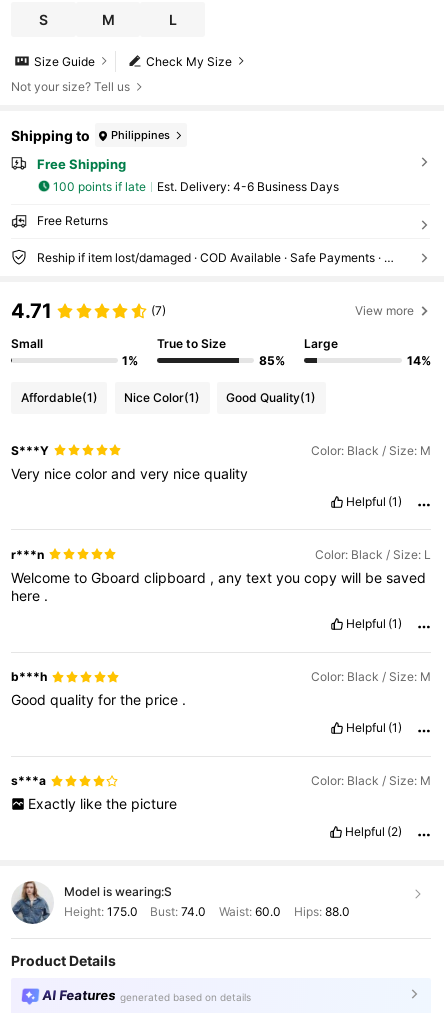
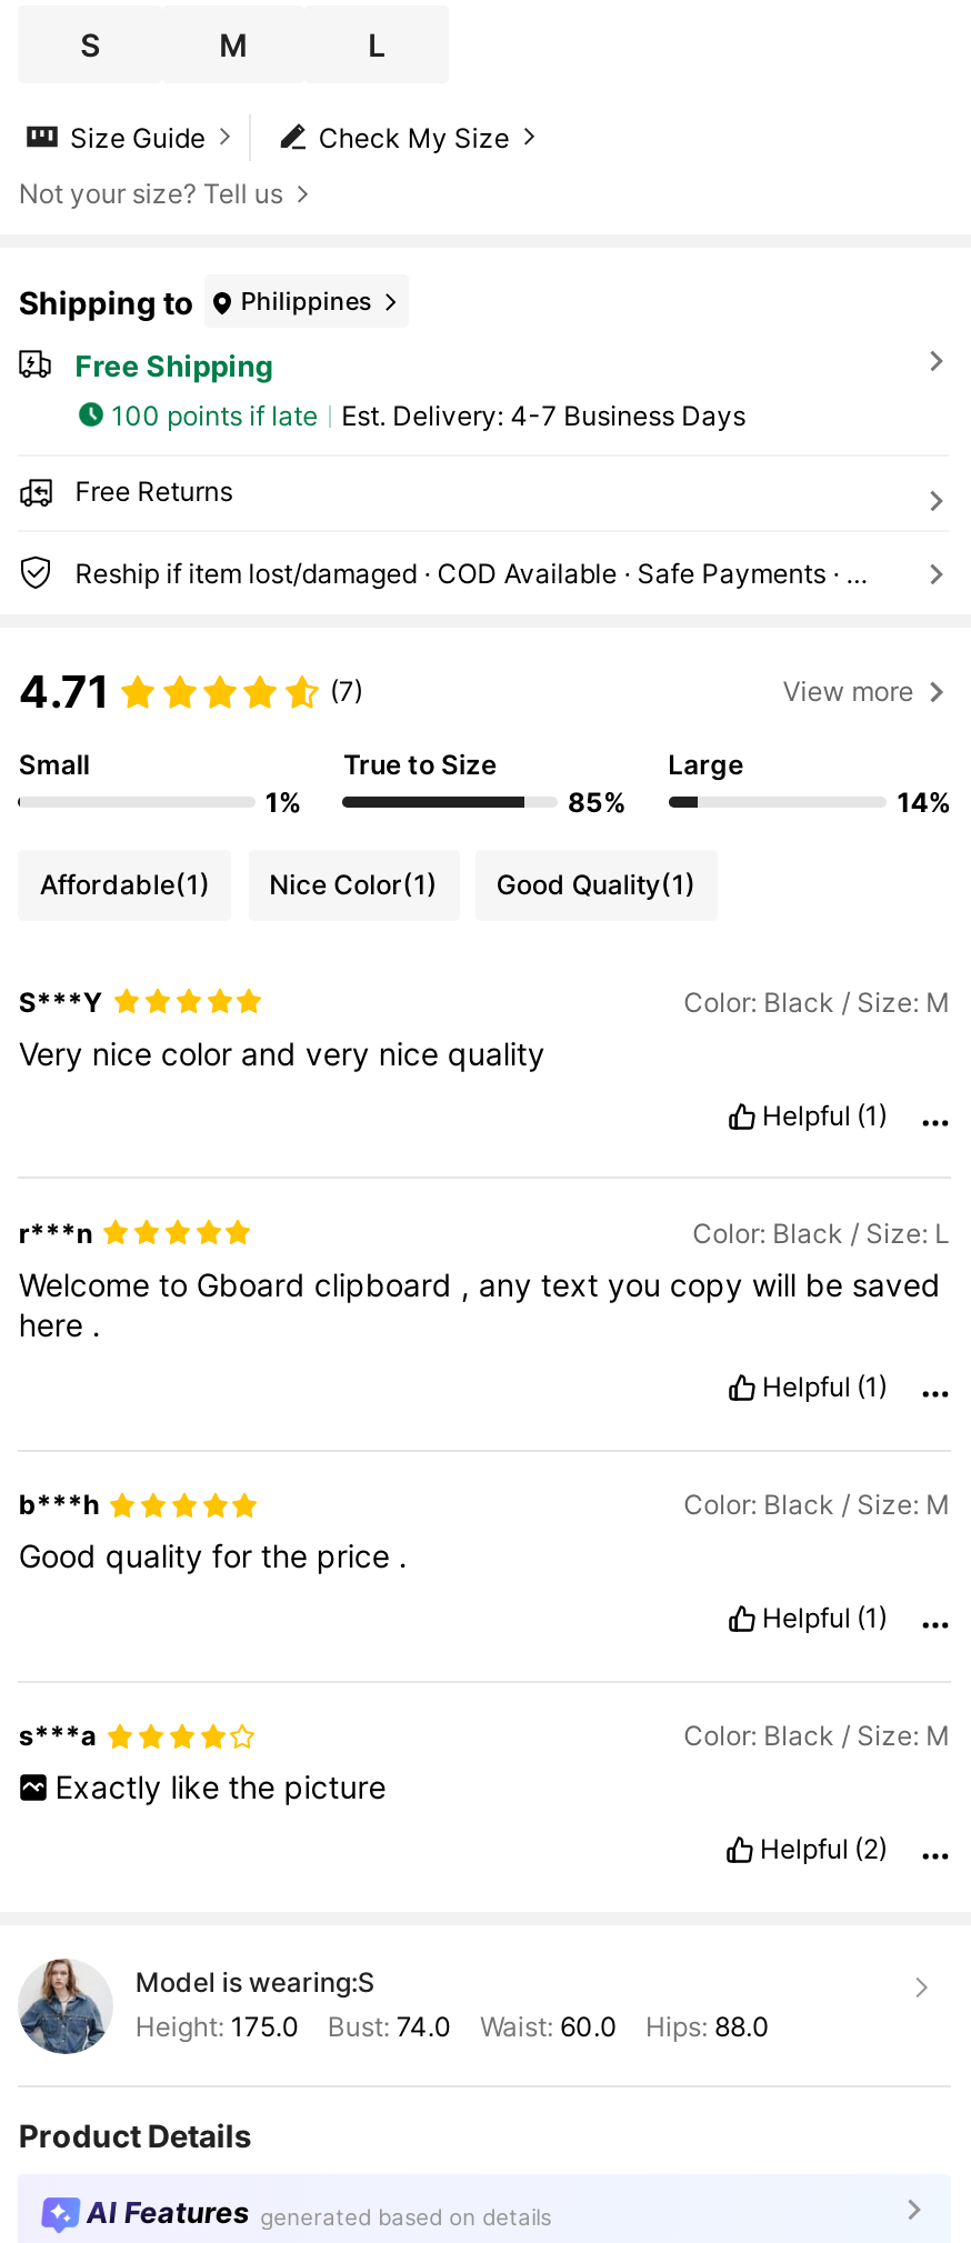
[157,179,339,194] Est. Delivery: 4-6 Business Days -> [341,399,746,432] Est. Delivery: 4-7 Business Days

